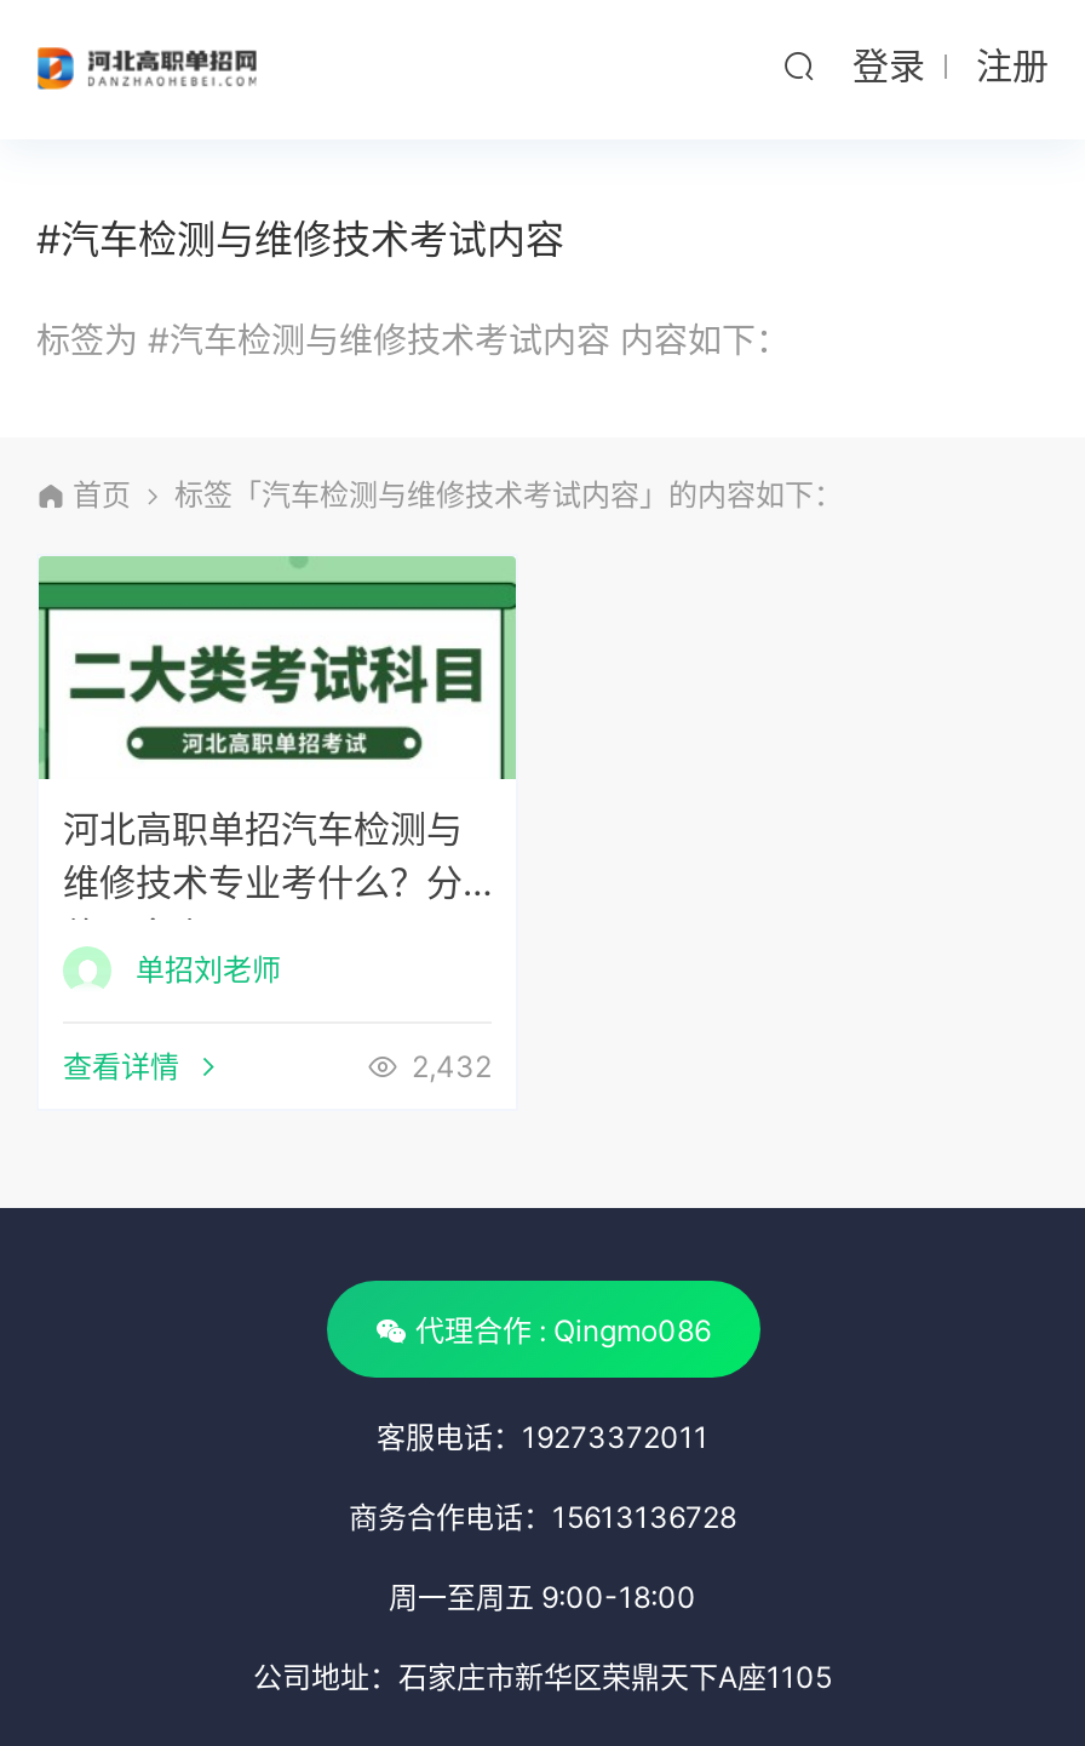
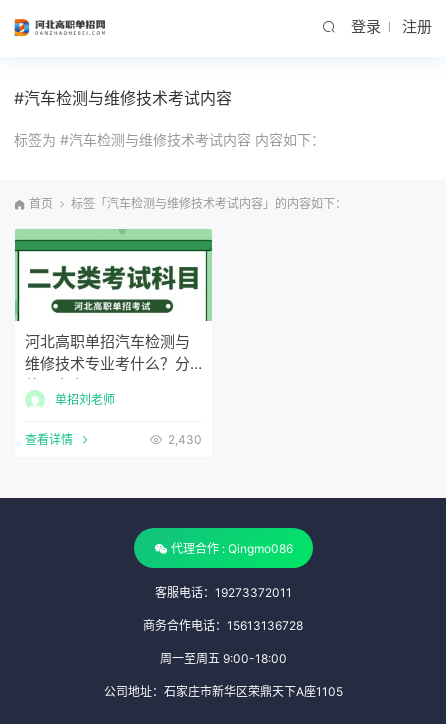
[412,1048,492,1084] 2,432 -> [168,432,202,447] 2,430

